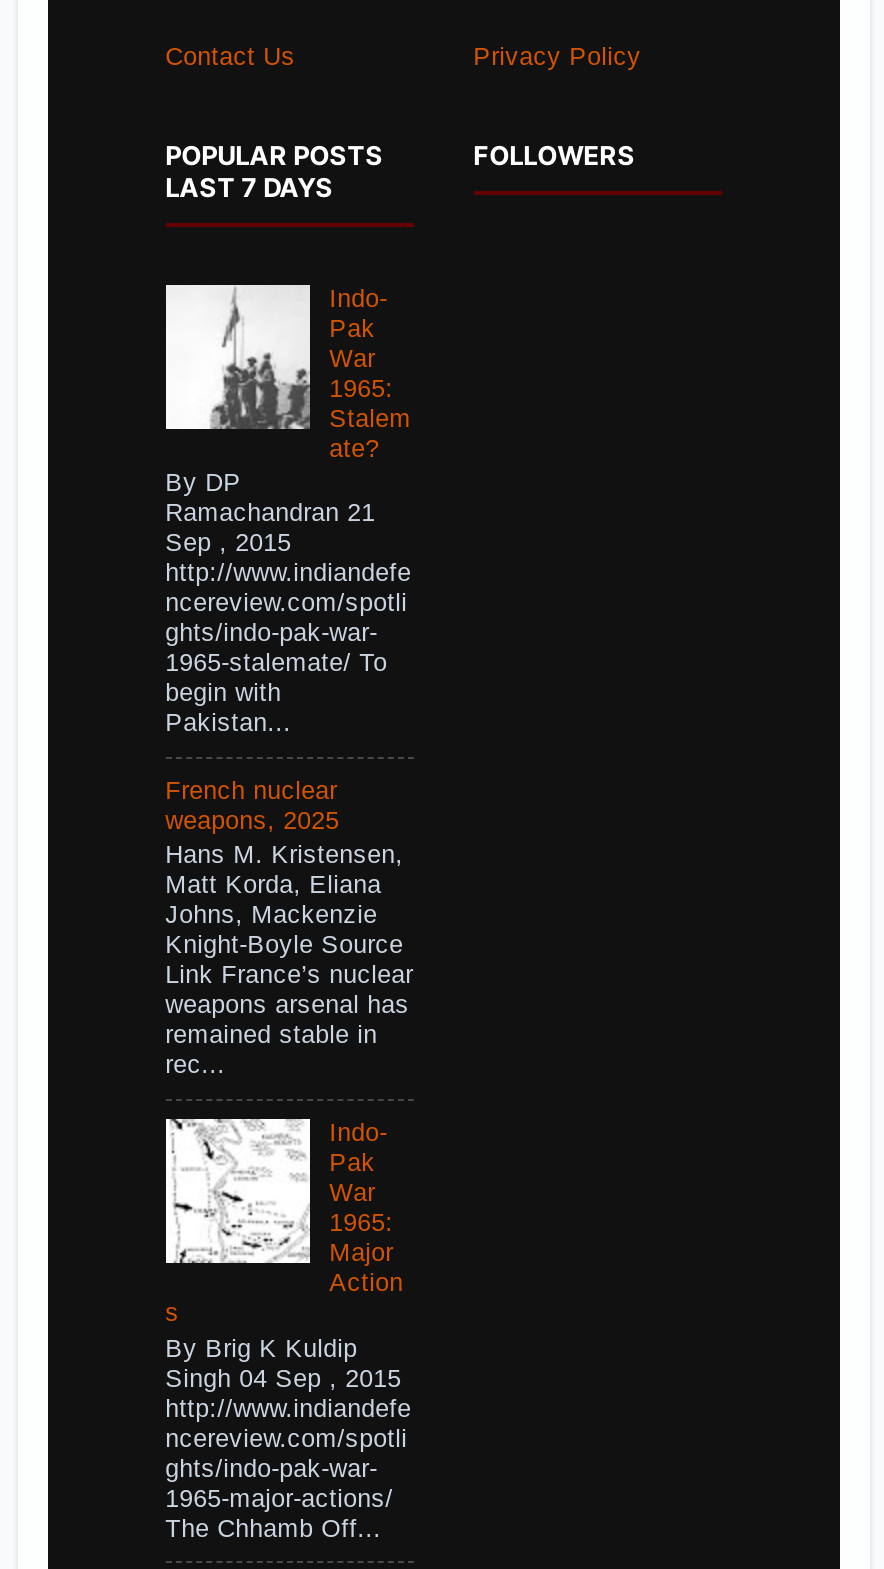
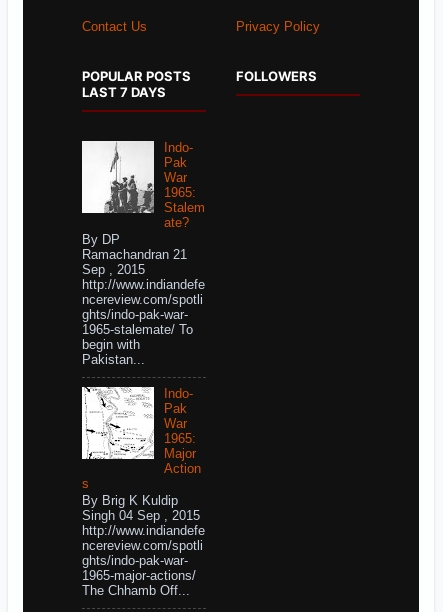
[165,777,413,1080] French nuclear | weapons, 2025 | Hans M. Kristensen, | Matt Korda, Eliana | Johns, Mackenzie | Knight-Boyle Source | Link France’s nuclear | weapons arsenal has | remained stable in | rec... -> none

